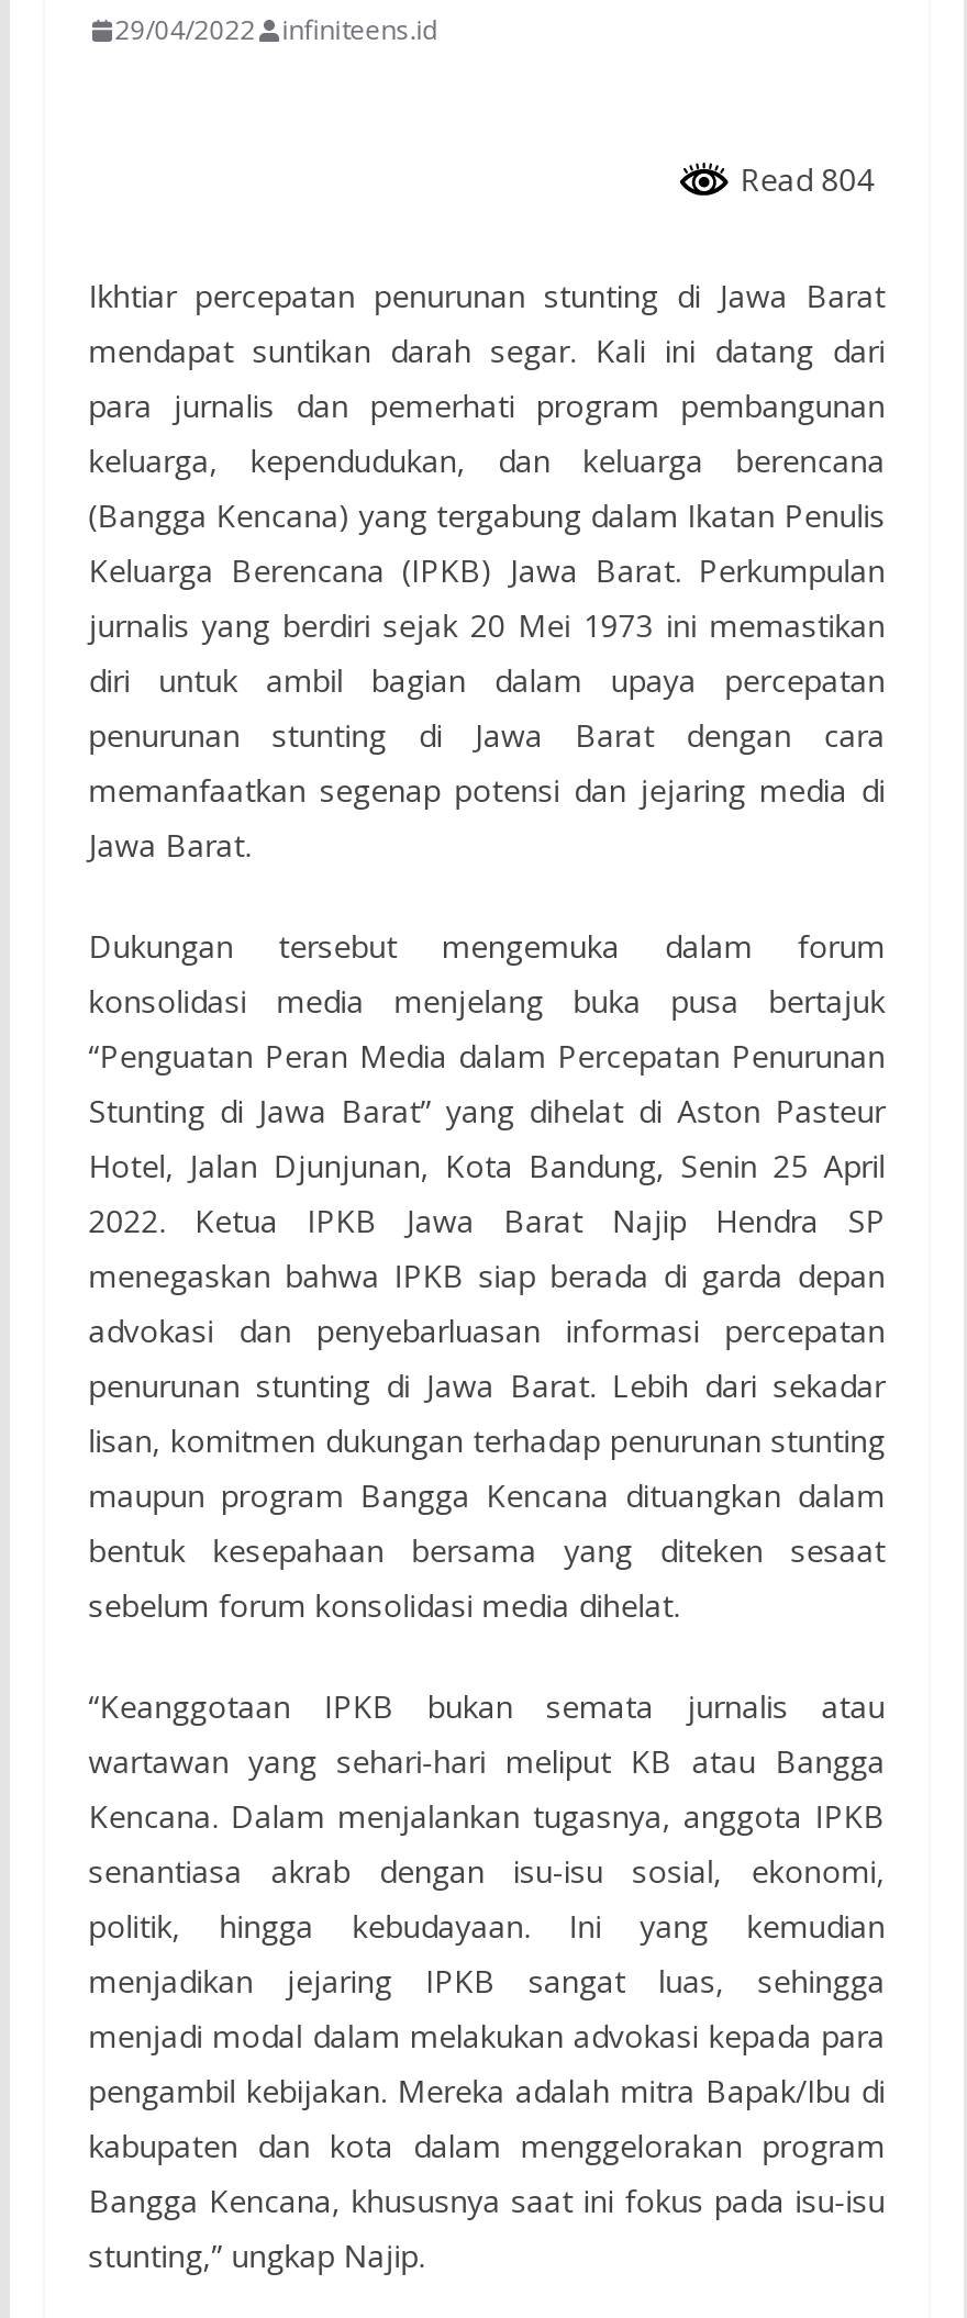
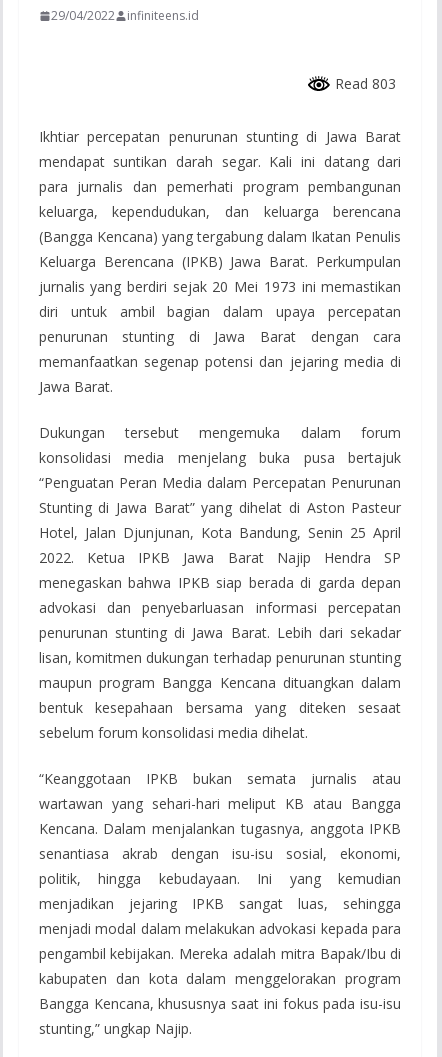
[731,158,874,200] Read 804 -> [331,74,396,93] Read 803

